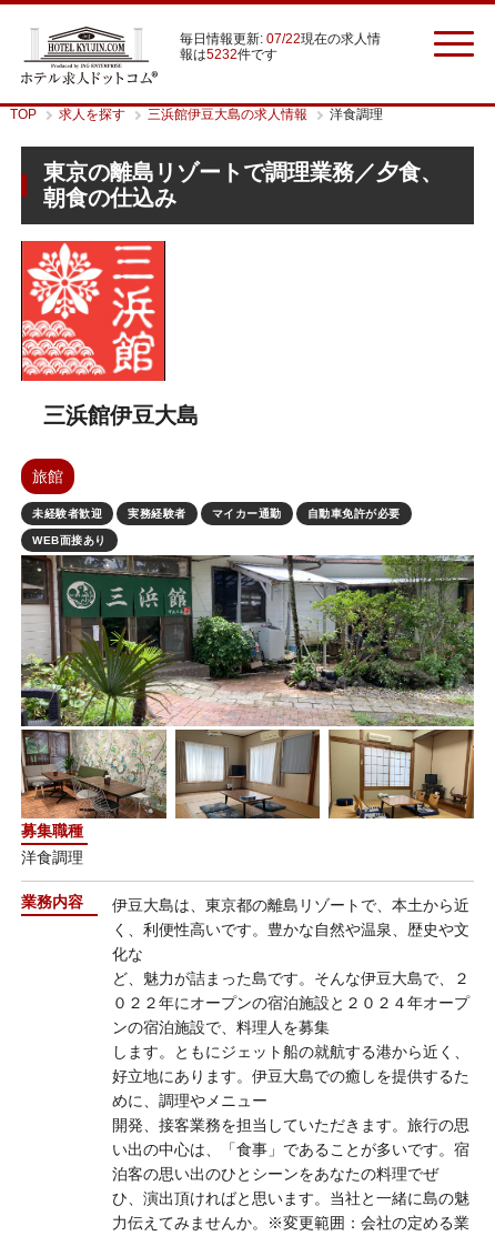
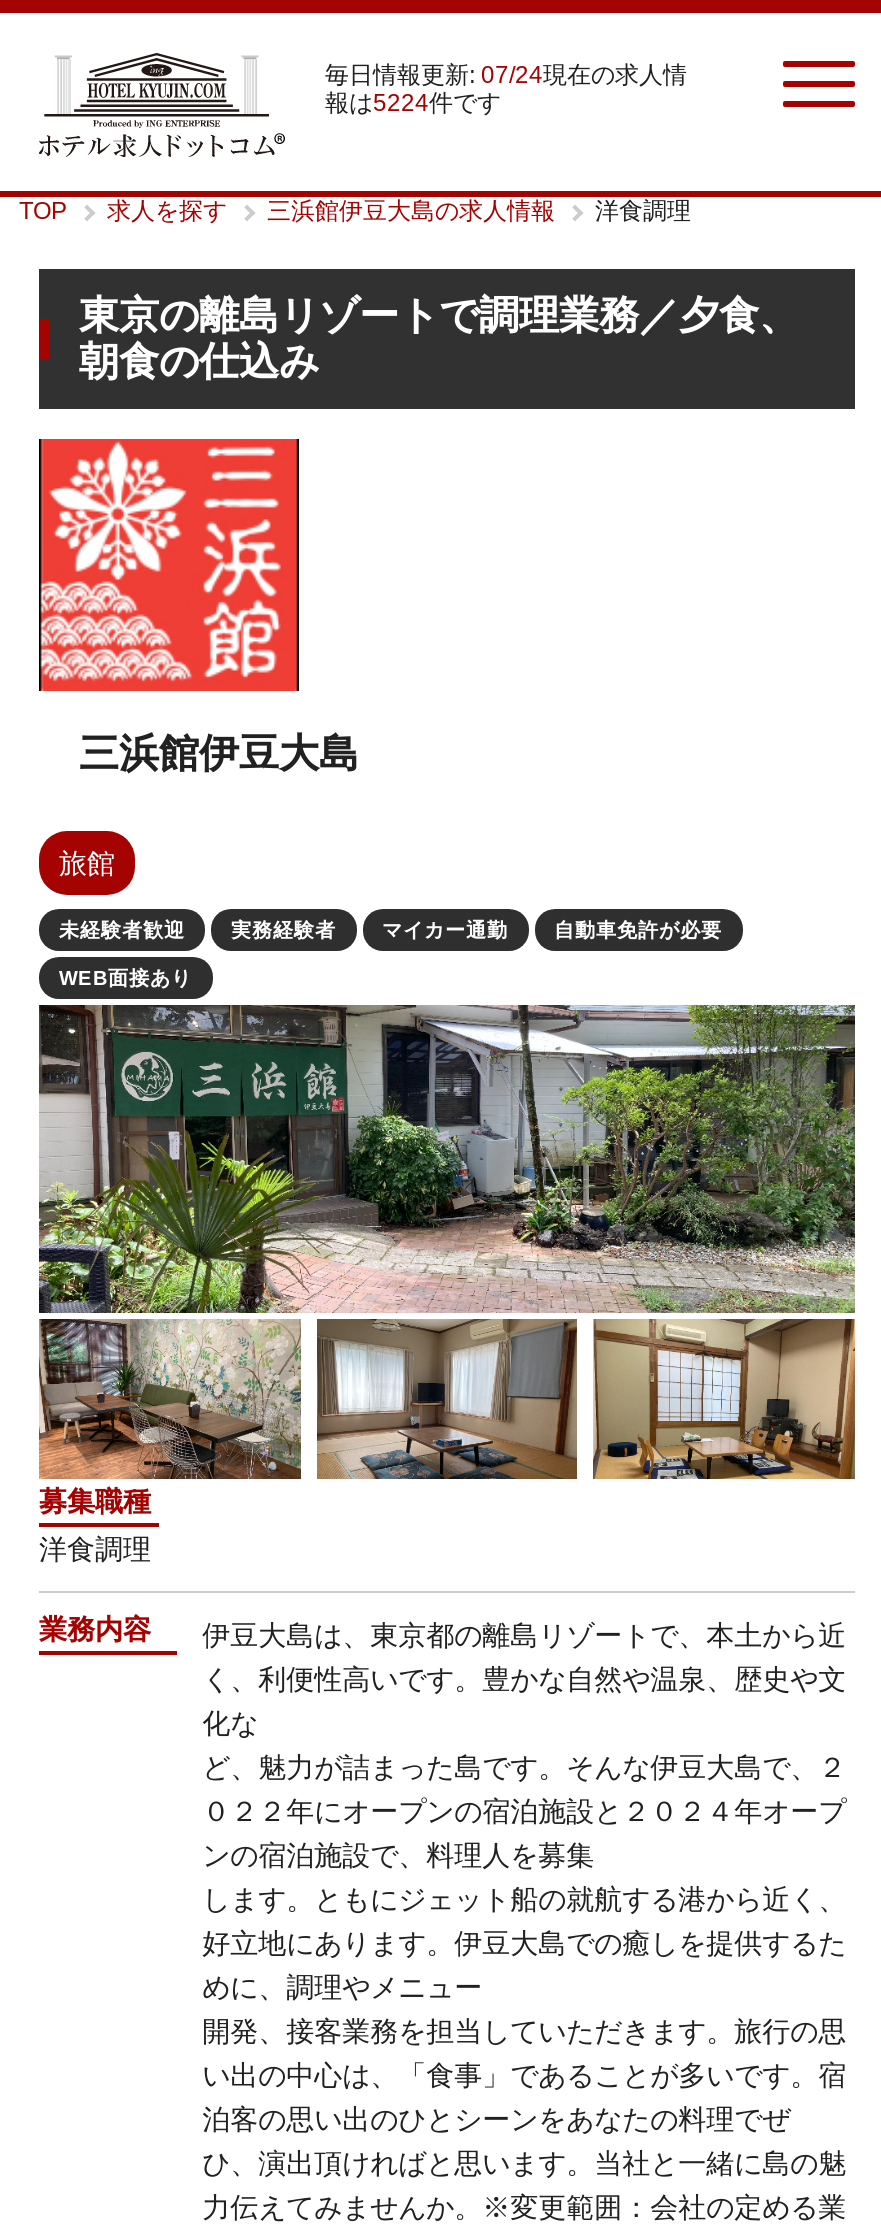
[180,31,381,47] 毎日情報更新: 07/22現在の求人情 -> [325,61,687,89] 毎日情報更新: 07/24現在の求人情
[180,47,277,62] 報は5232件です -> [325,89,501,117] 報は5224件です

